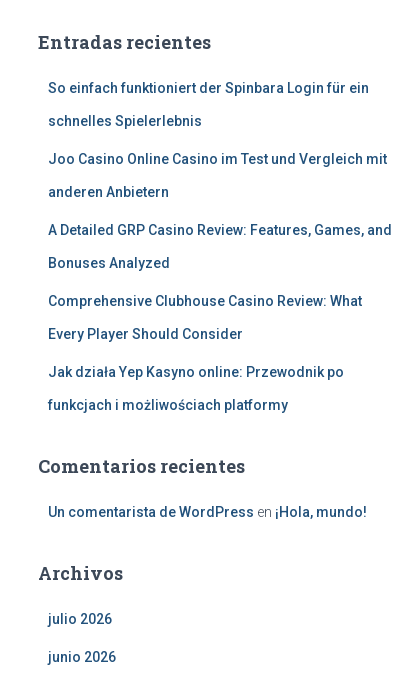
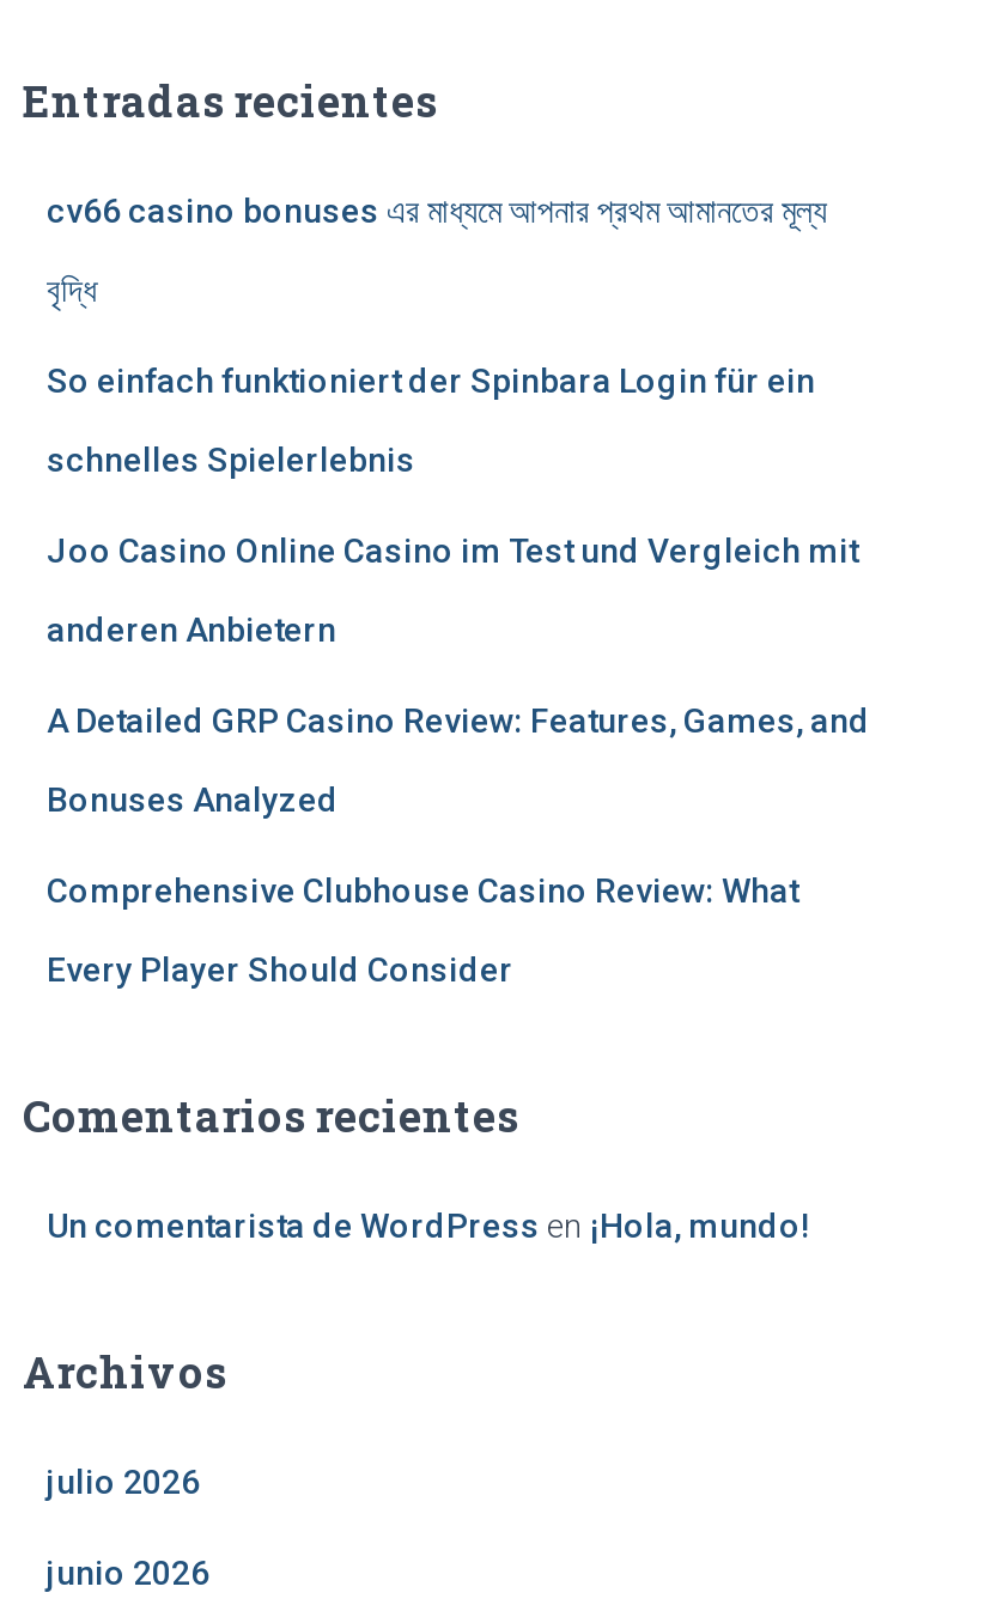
none -> [47,192,827,309] cv66 casino bonuses এর মাধ্যমে আপনার প্রথম আমানতের মূল্য | বৃদ্ধি
moved [48,80,392,342] -> [47,361,870,989]: So einfach funktioniert der Spinbara Login für ein | schnelles Spielerlebnis | Joo Casino Online Casino im Test und Vergleich mit | anderen Anbietern | A Detailed GRP Casino Review: Features, Games, and | Bonuses Analyzed | Comprehensive Clubhouse Casino Review: What | Every Player Should Consider
[48,364,344,413] Jak działa Yep Kasyno online: Przewodnik po | funkcjach i możliwościach platformy -> none

